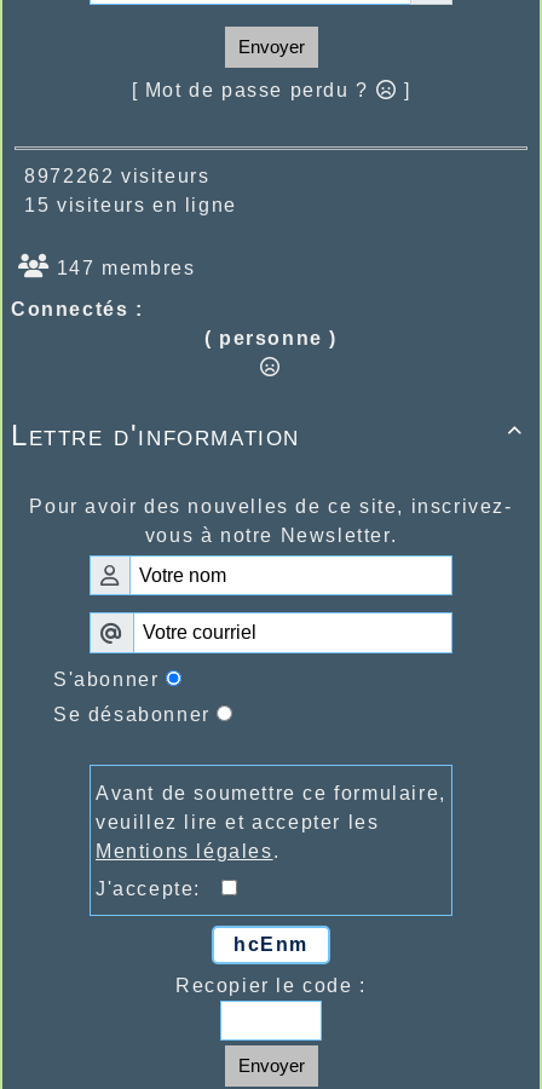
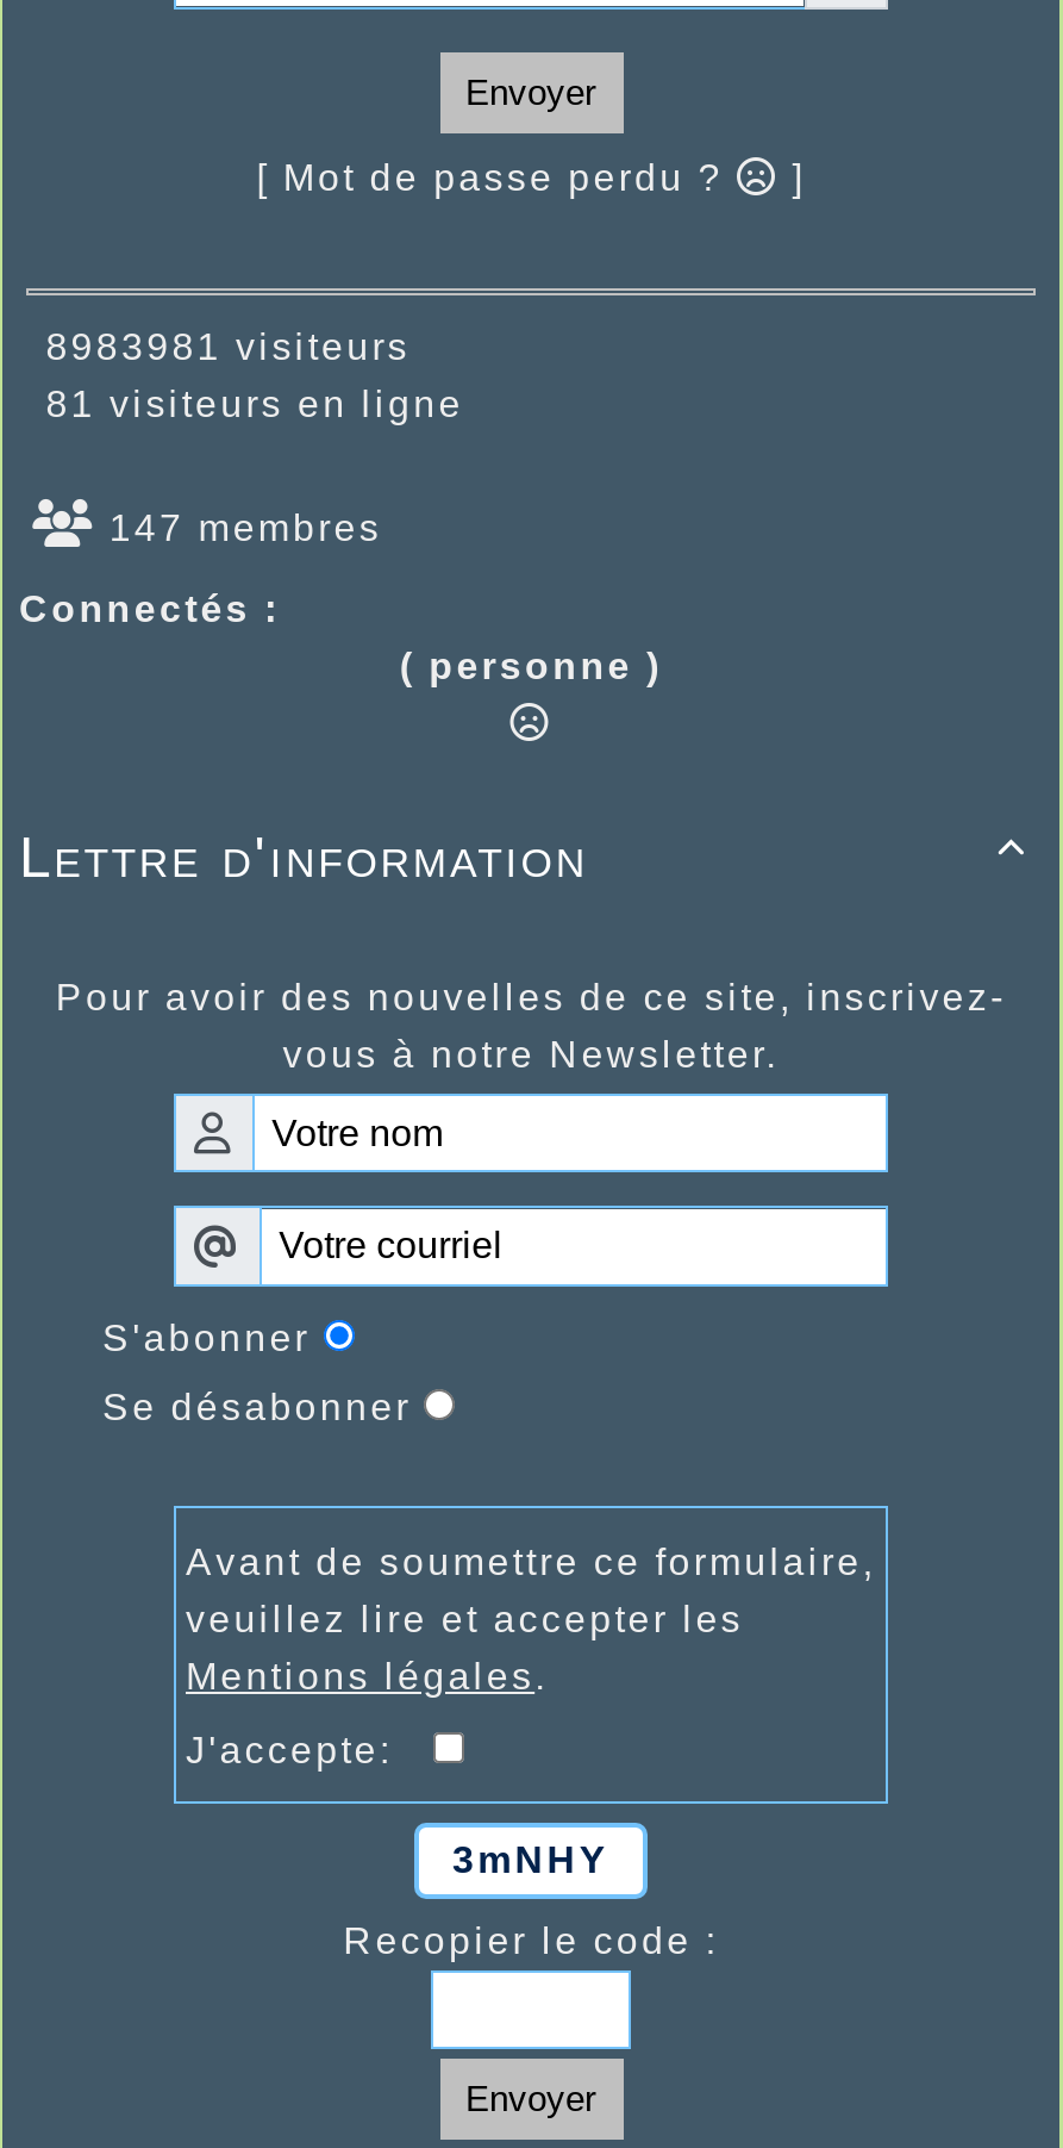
[11,166,210,186] 8972262 visiteurs -> [19,326,410,366] 8983981 visiteurs
[11,195,237,215] 15 visiteurs en ligne -> [19,383,464,424] 81 visiteurs en ligne
[233,934,309,954] hcEnm -> [452,1839,609,1879] 3mNHY

